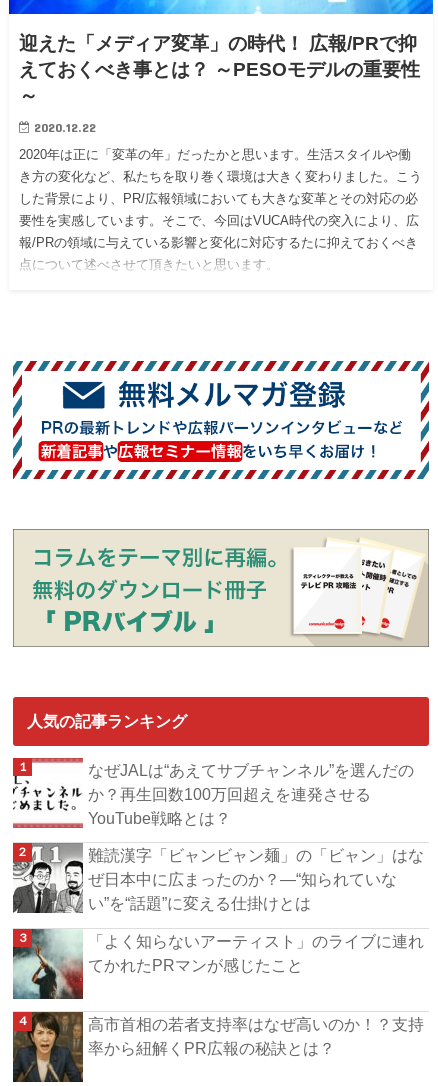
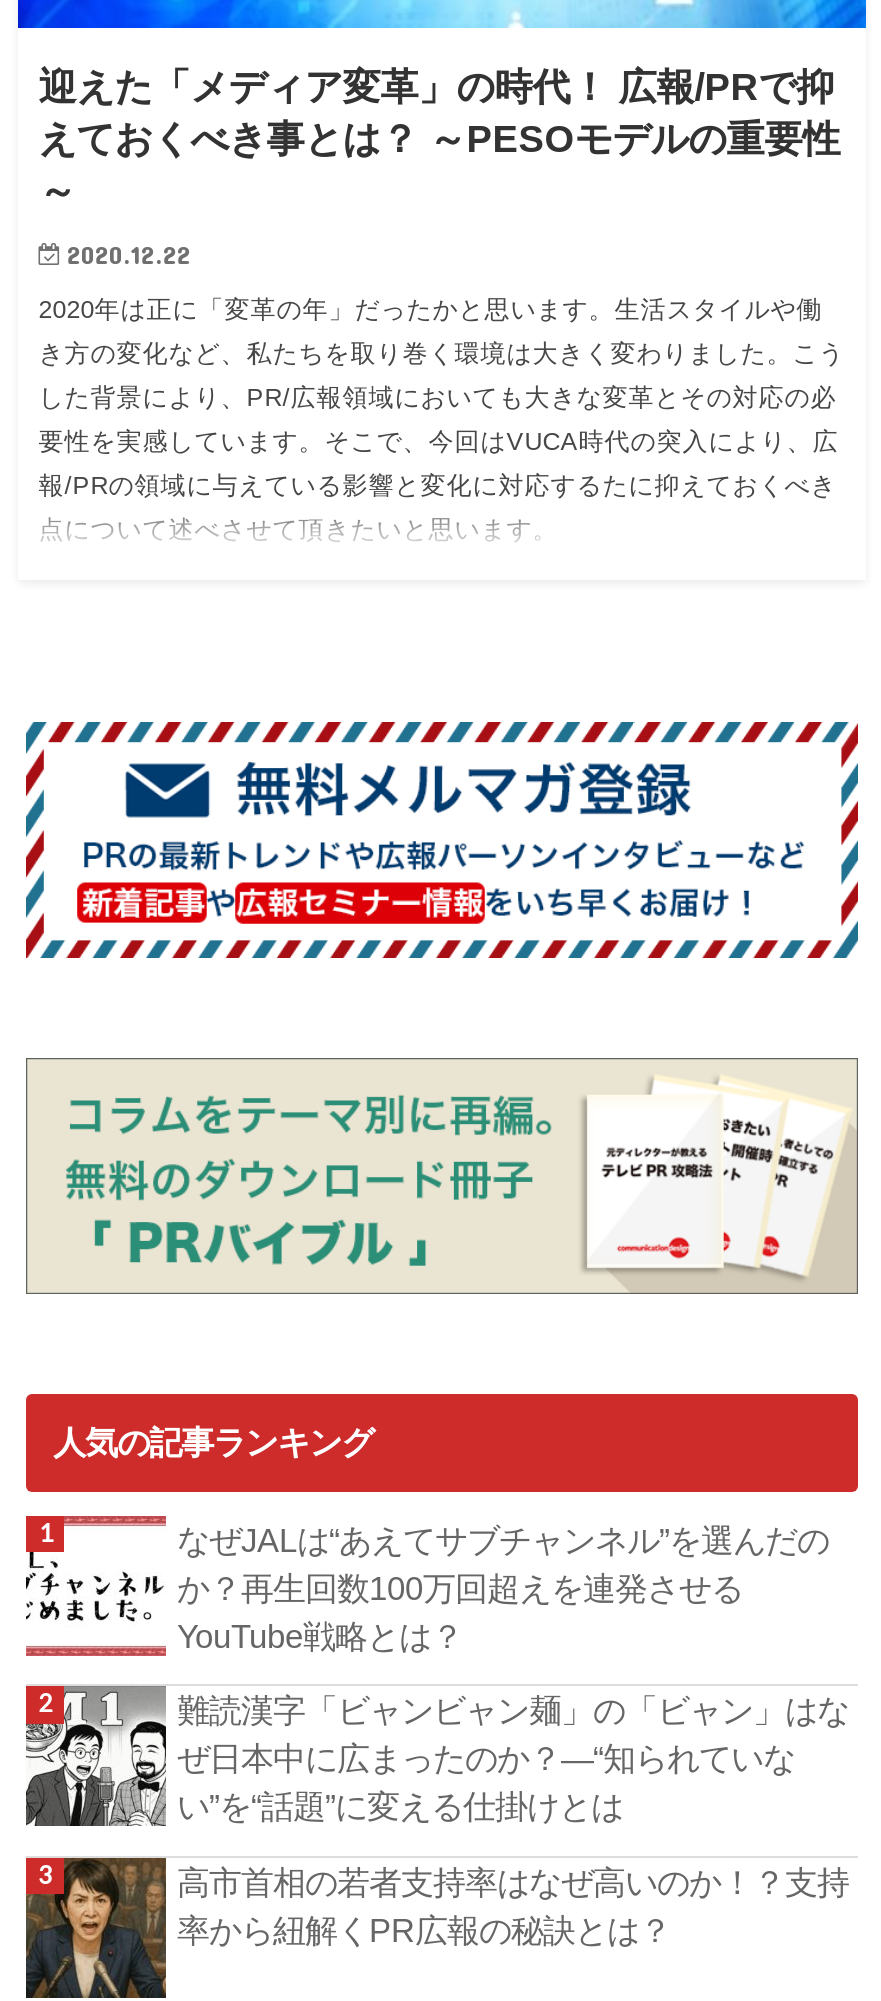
[13,928,424,1000] [image] | 「よく知らないアーティスト」のライブに連れ | てかれたPRマンが感じたこと -> none

